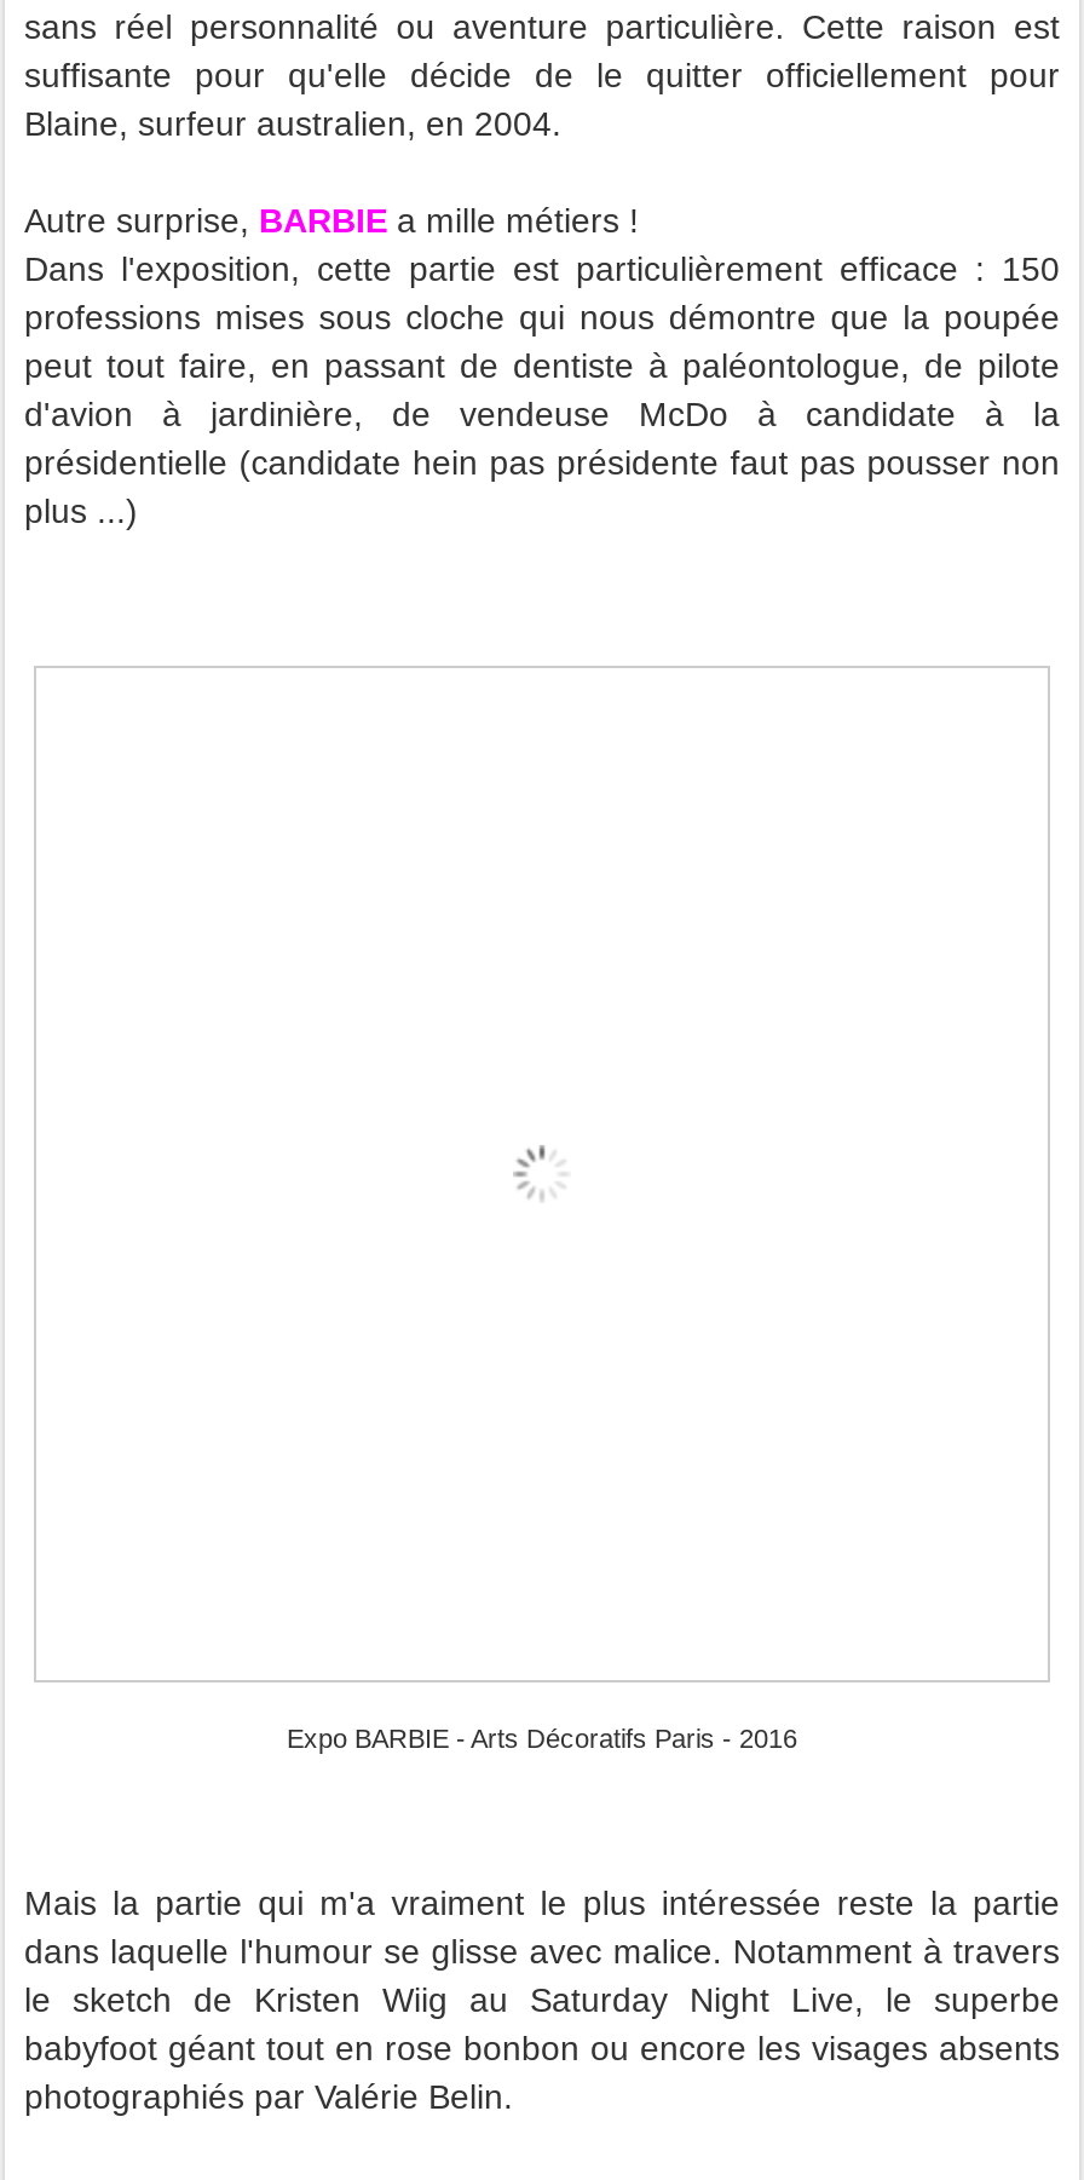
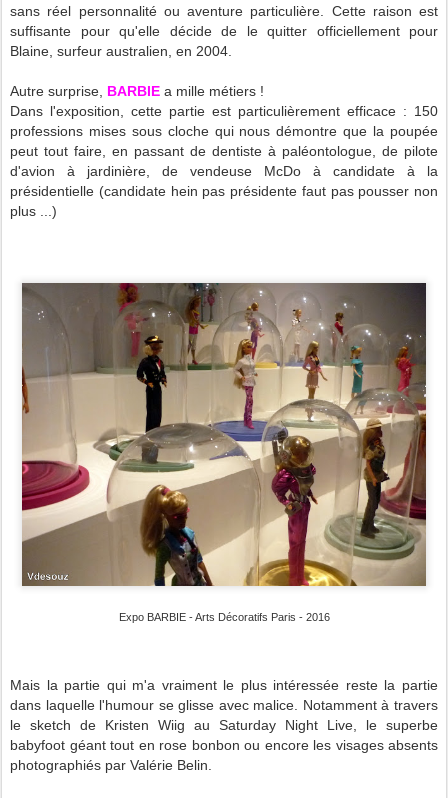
none -> [20,282,428,587] [image]

